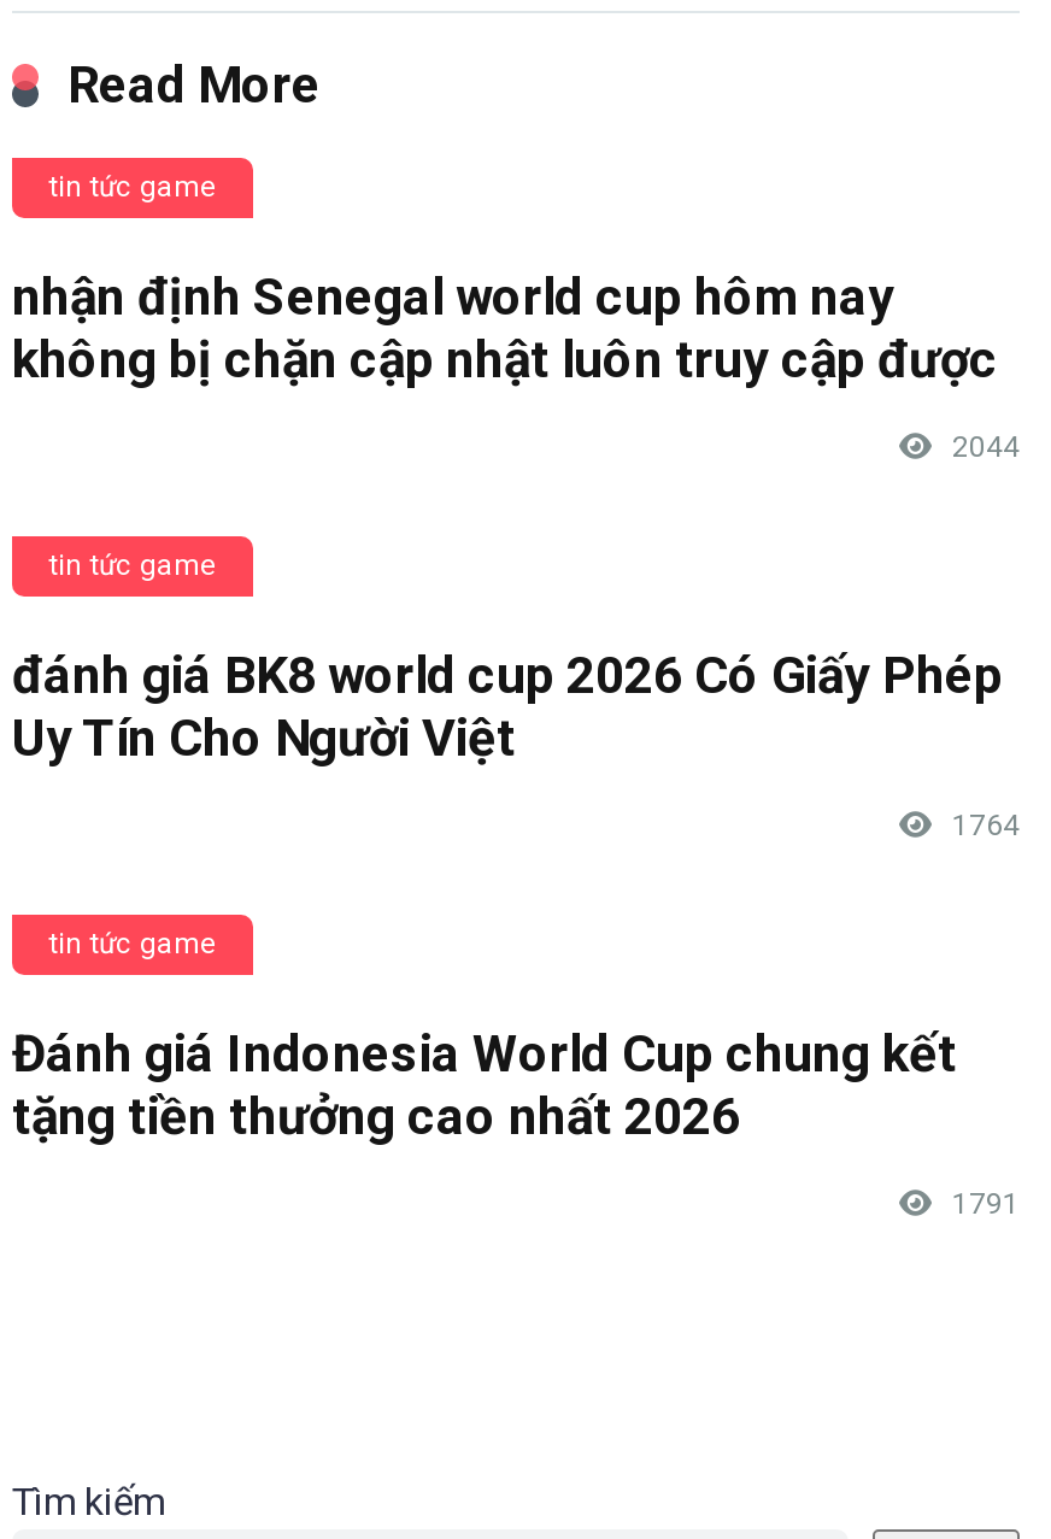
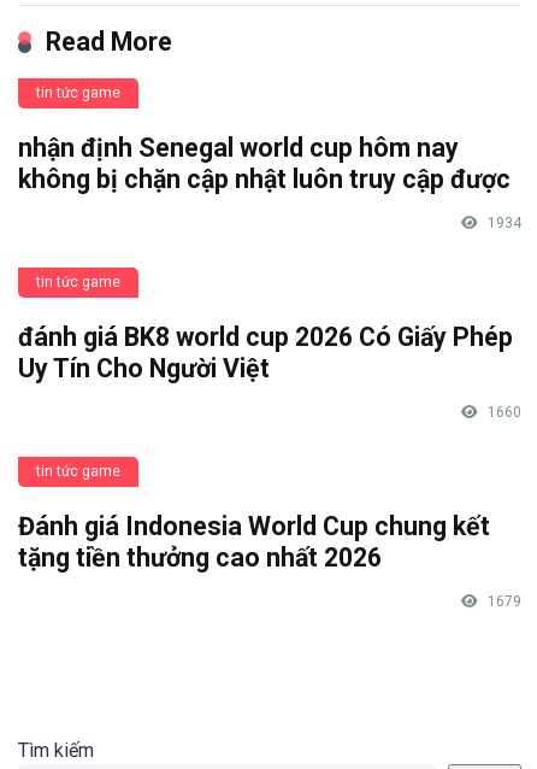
[945,430,1020,464] 2044 -> [484,215,521,232] 1934
[945,809,1020,843] 1764 -> [484,404,521,421] 1660
[945,1187,1020,1221] 1791 -> [484,593,521,610] 1679

